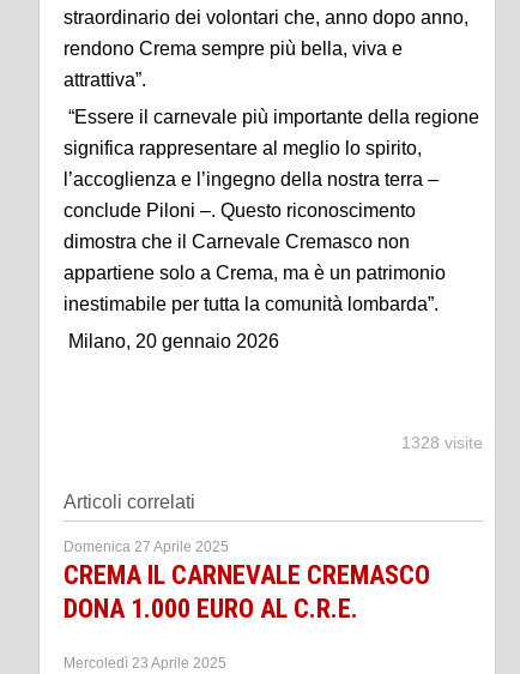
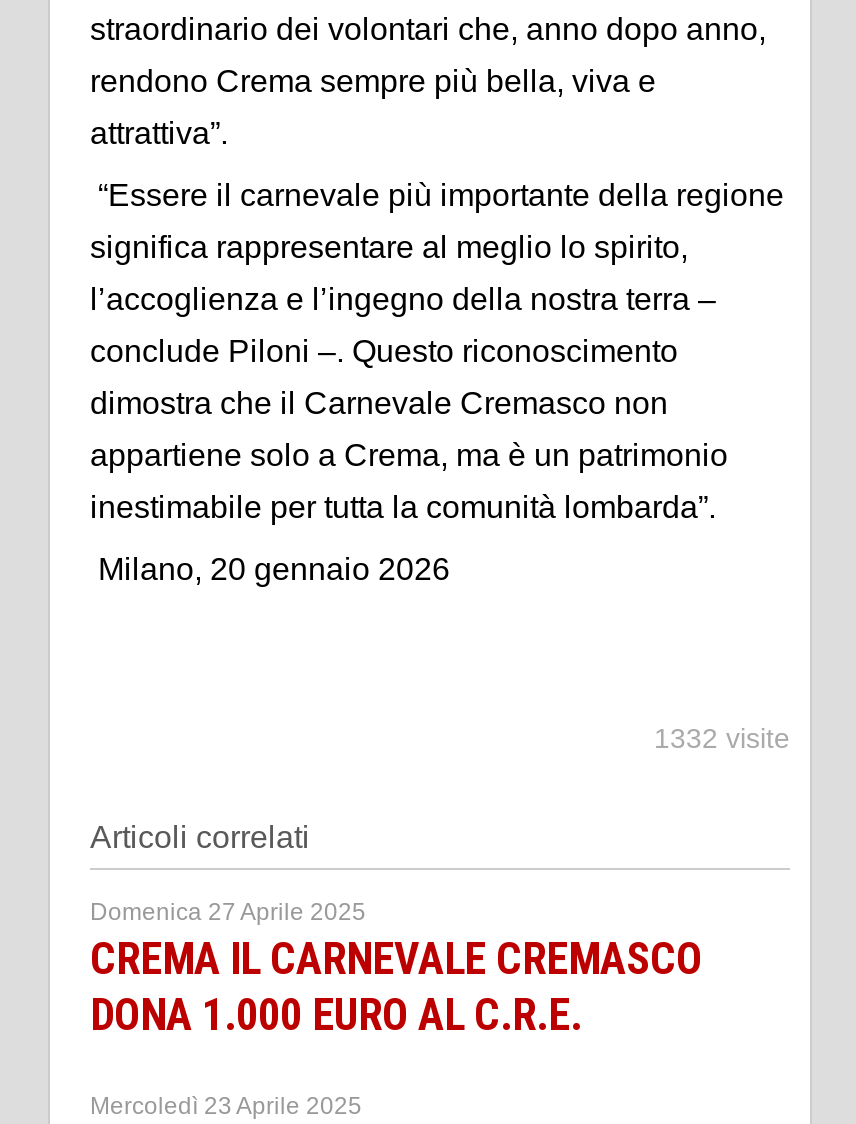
[401,432,483,452] 1328 visite -> [654,721,790,753] 1332 visite

